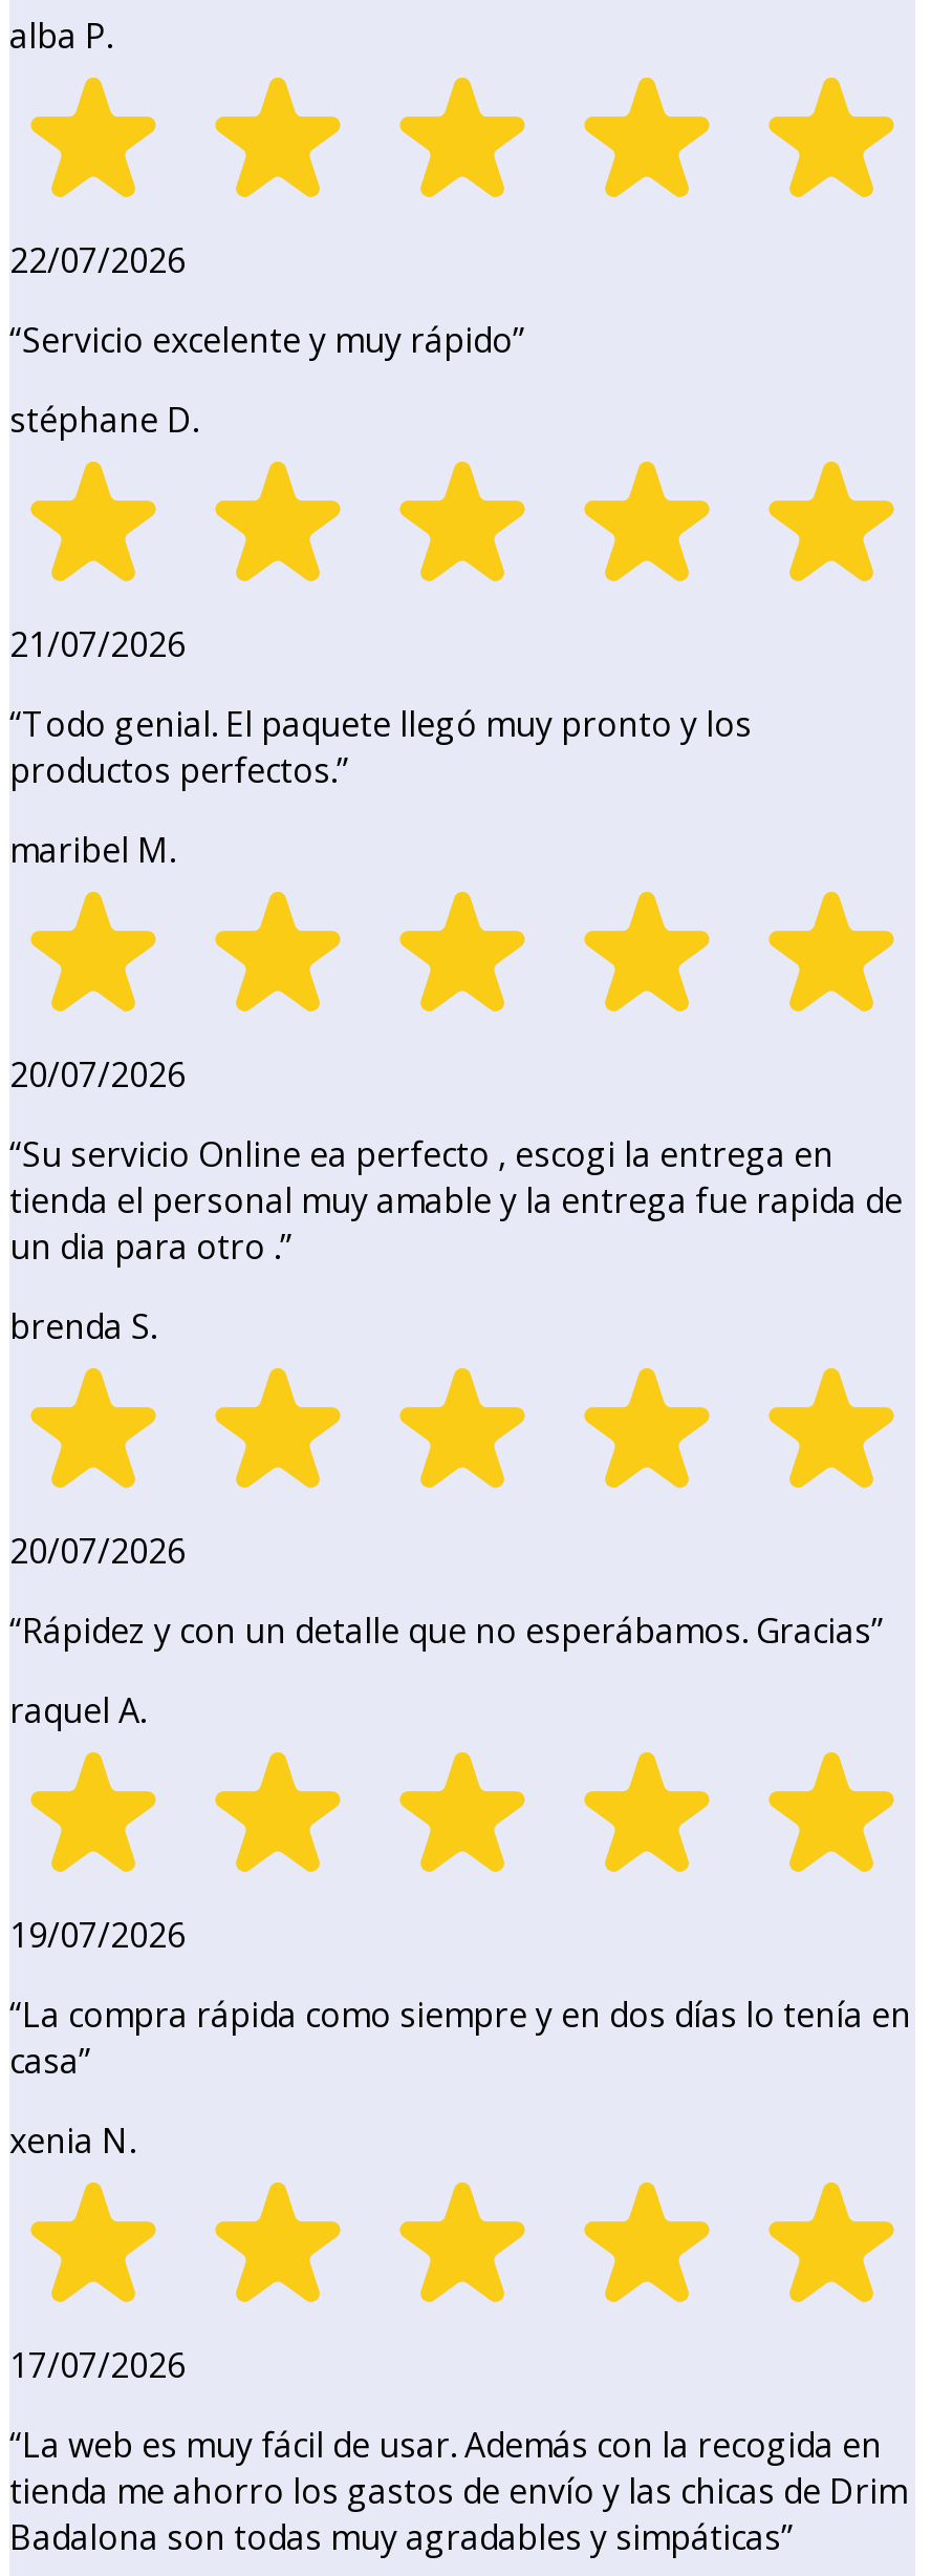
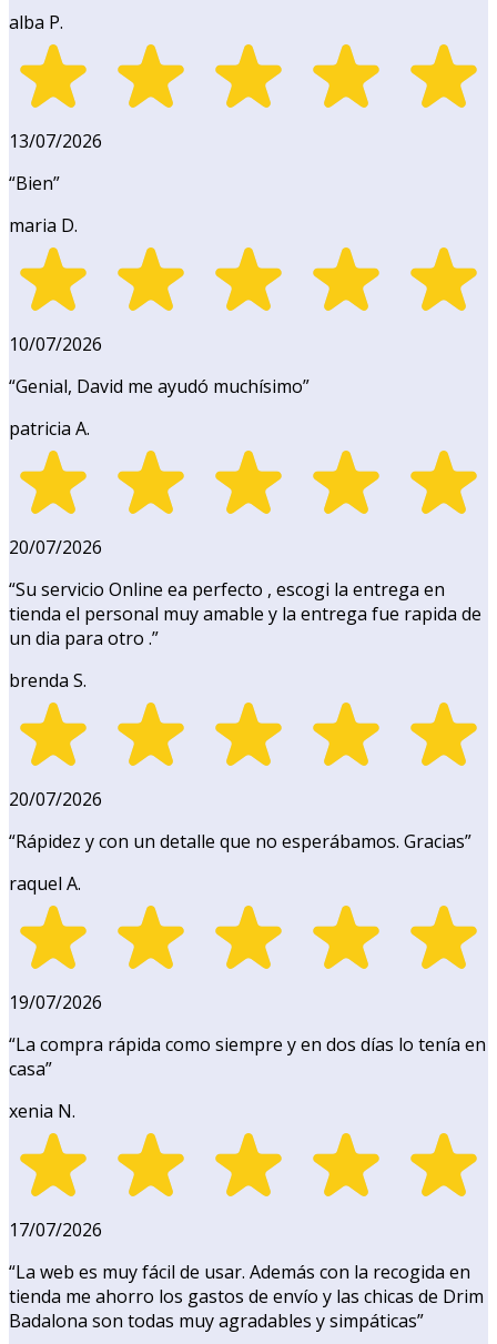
[9,237,186,283] 22/07/2026 -> [9,129,102,153] 13/07/2026
[9,317,525,363] “Servicio excelente y muy rápido” -> [9,171,60,195] “Bien”
[9,397,198,443] stéphane D. -> [9,213,78,238] maria D.
[9,621,186,667] 21/07/2026 -> [9,332,102,356] 10/07/2026
[9,701,752,793] “Todo genial. El paquete llegó muy pronto y los | productos perfectos.” -> [9,374,310,398] “Genial, David me ayudó muchísimo”
[9,827,175,873] maribel M. -> [9,416,90,441] patricia A.

